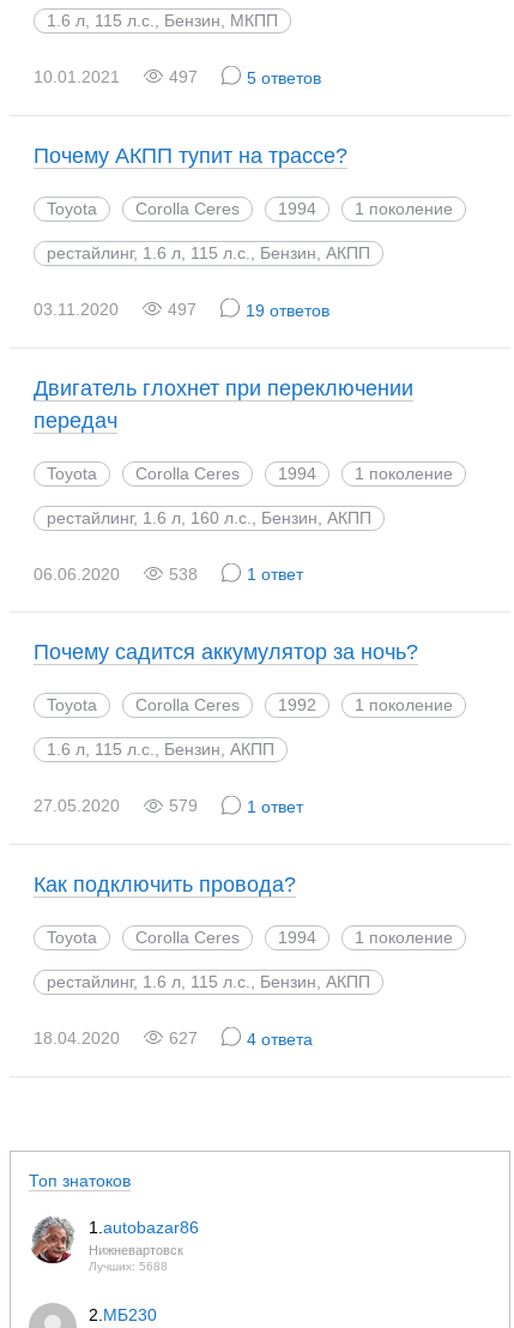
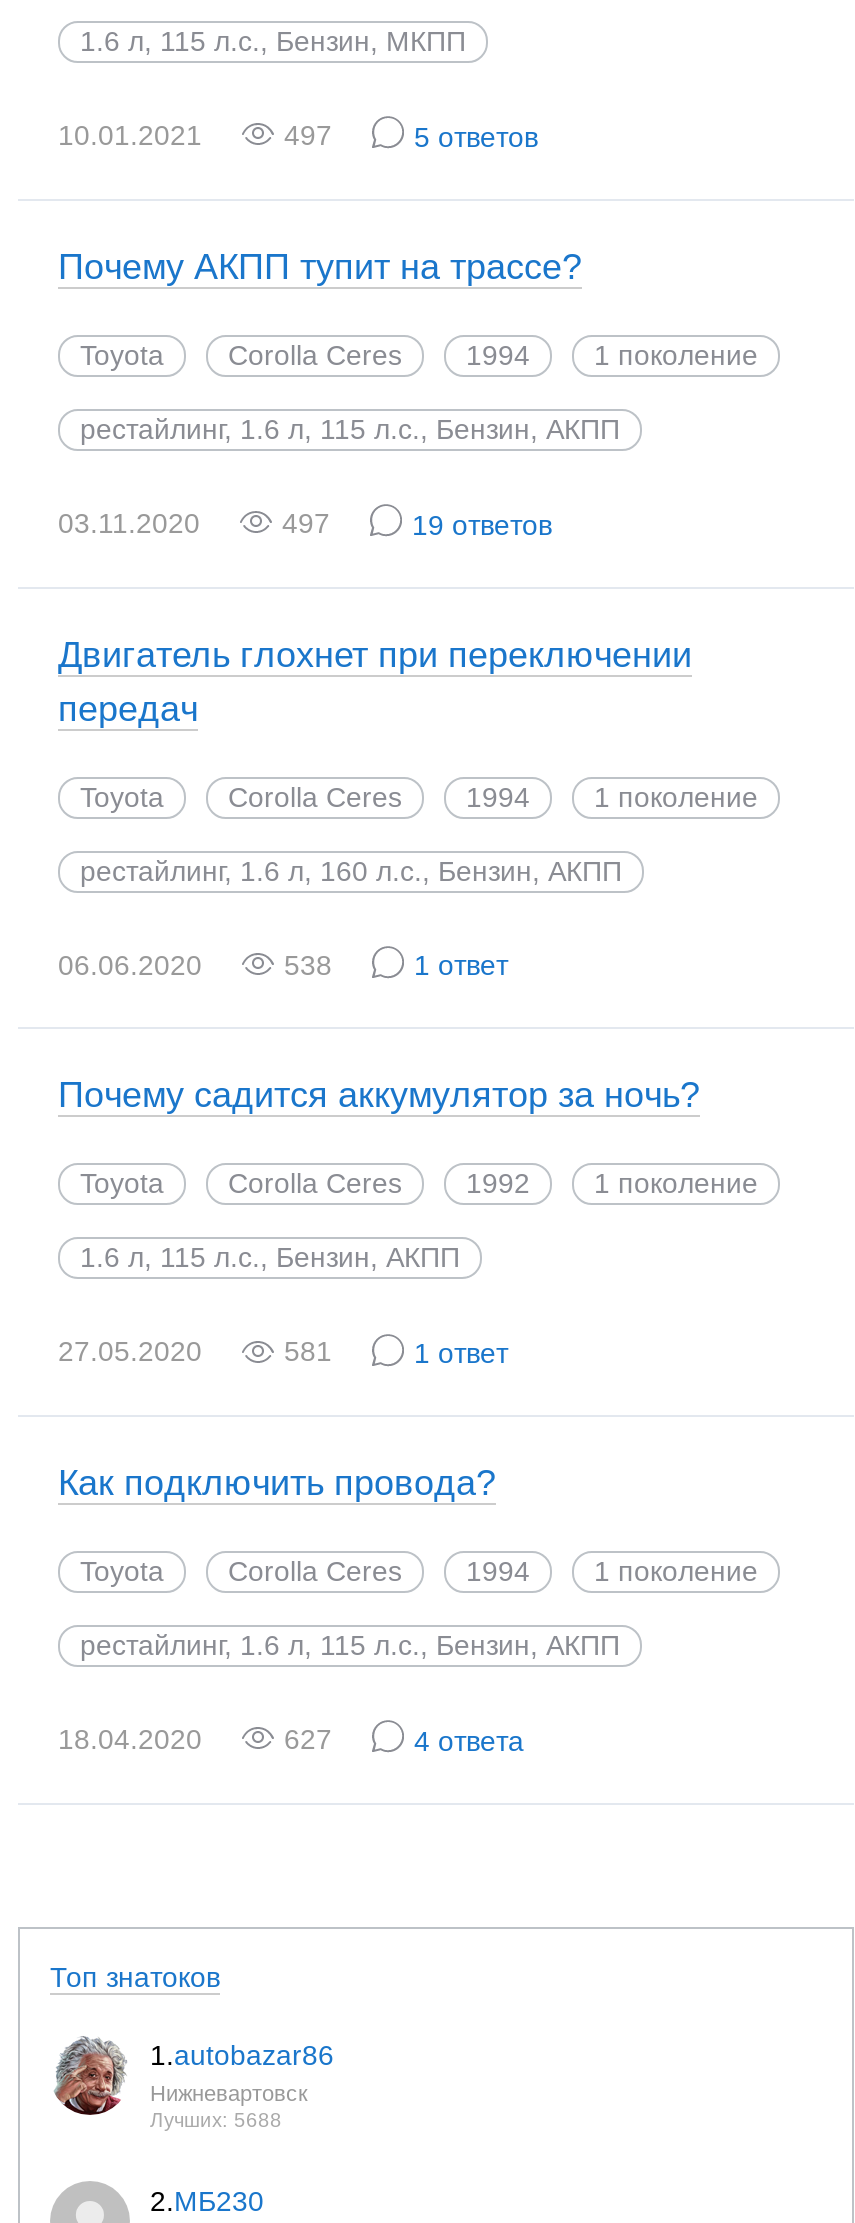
[169,796,198,815] 579 -> [284,1336,332,1368] 581

